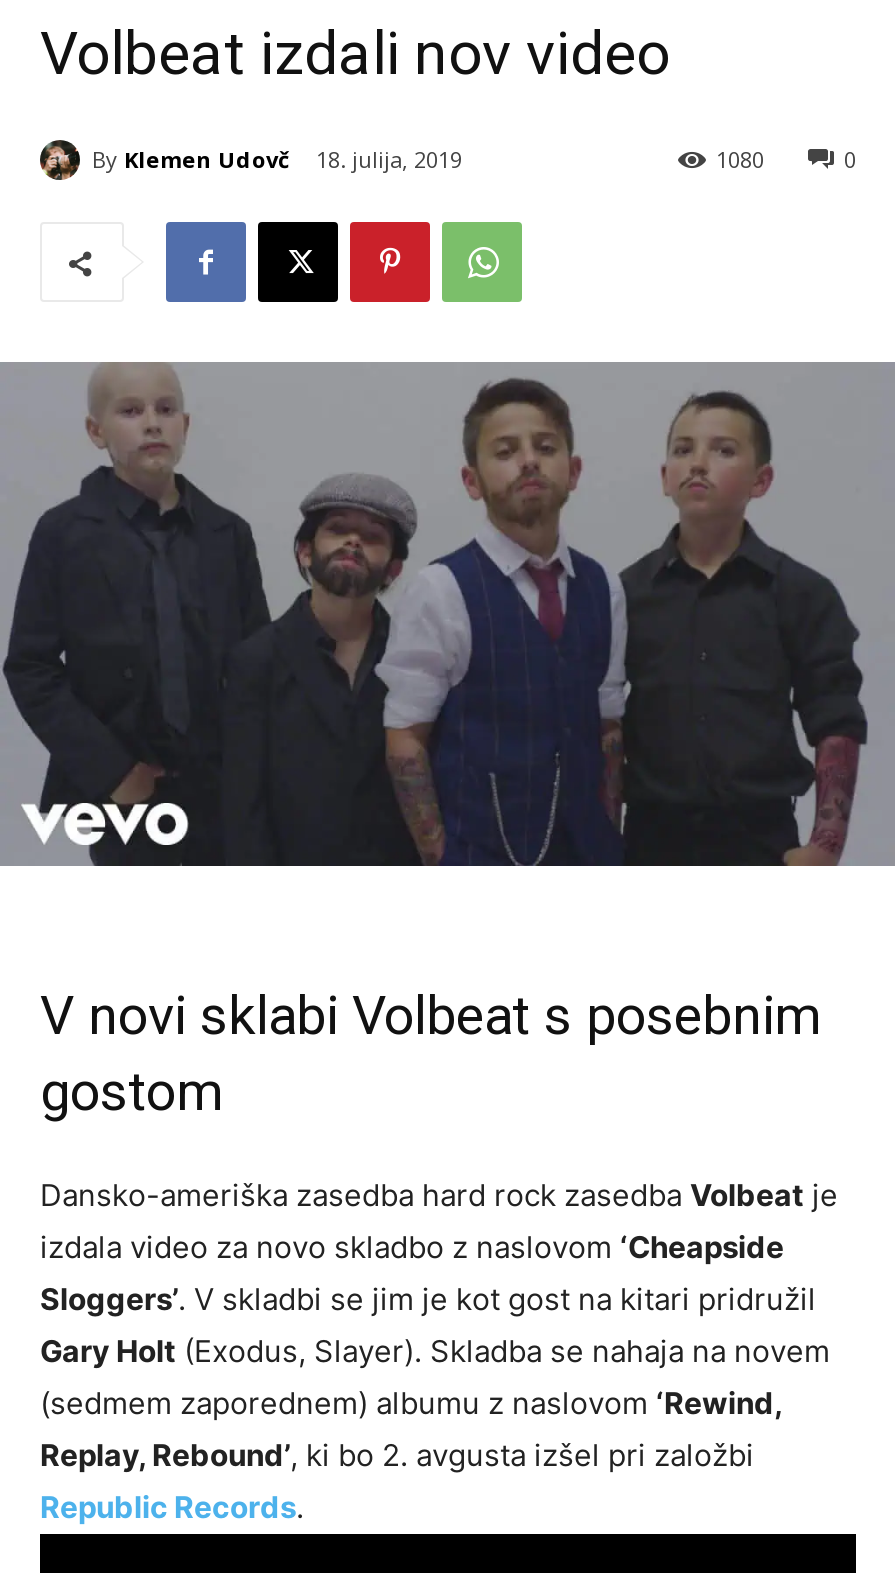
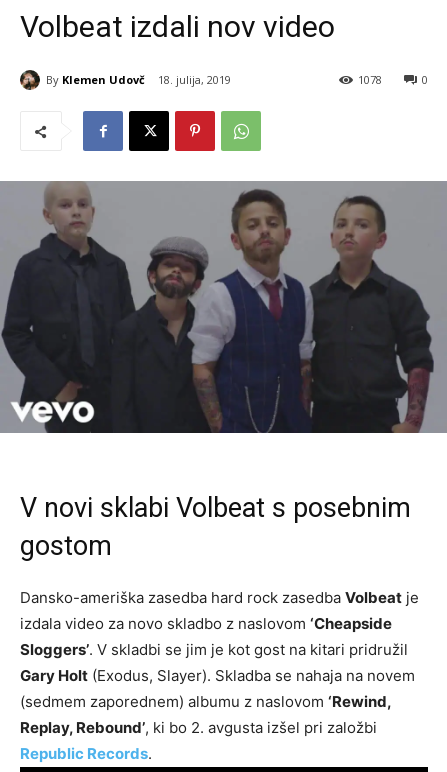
[716,144,764,174] 1080 -> [358,72,382,87] 1078

